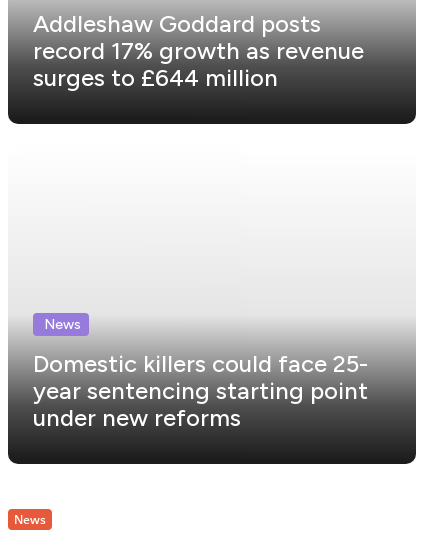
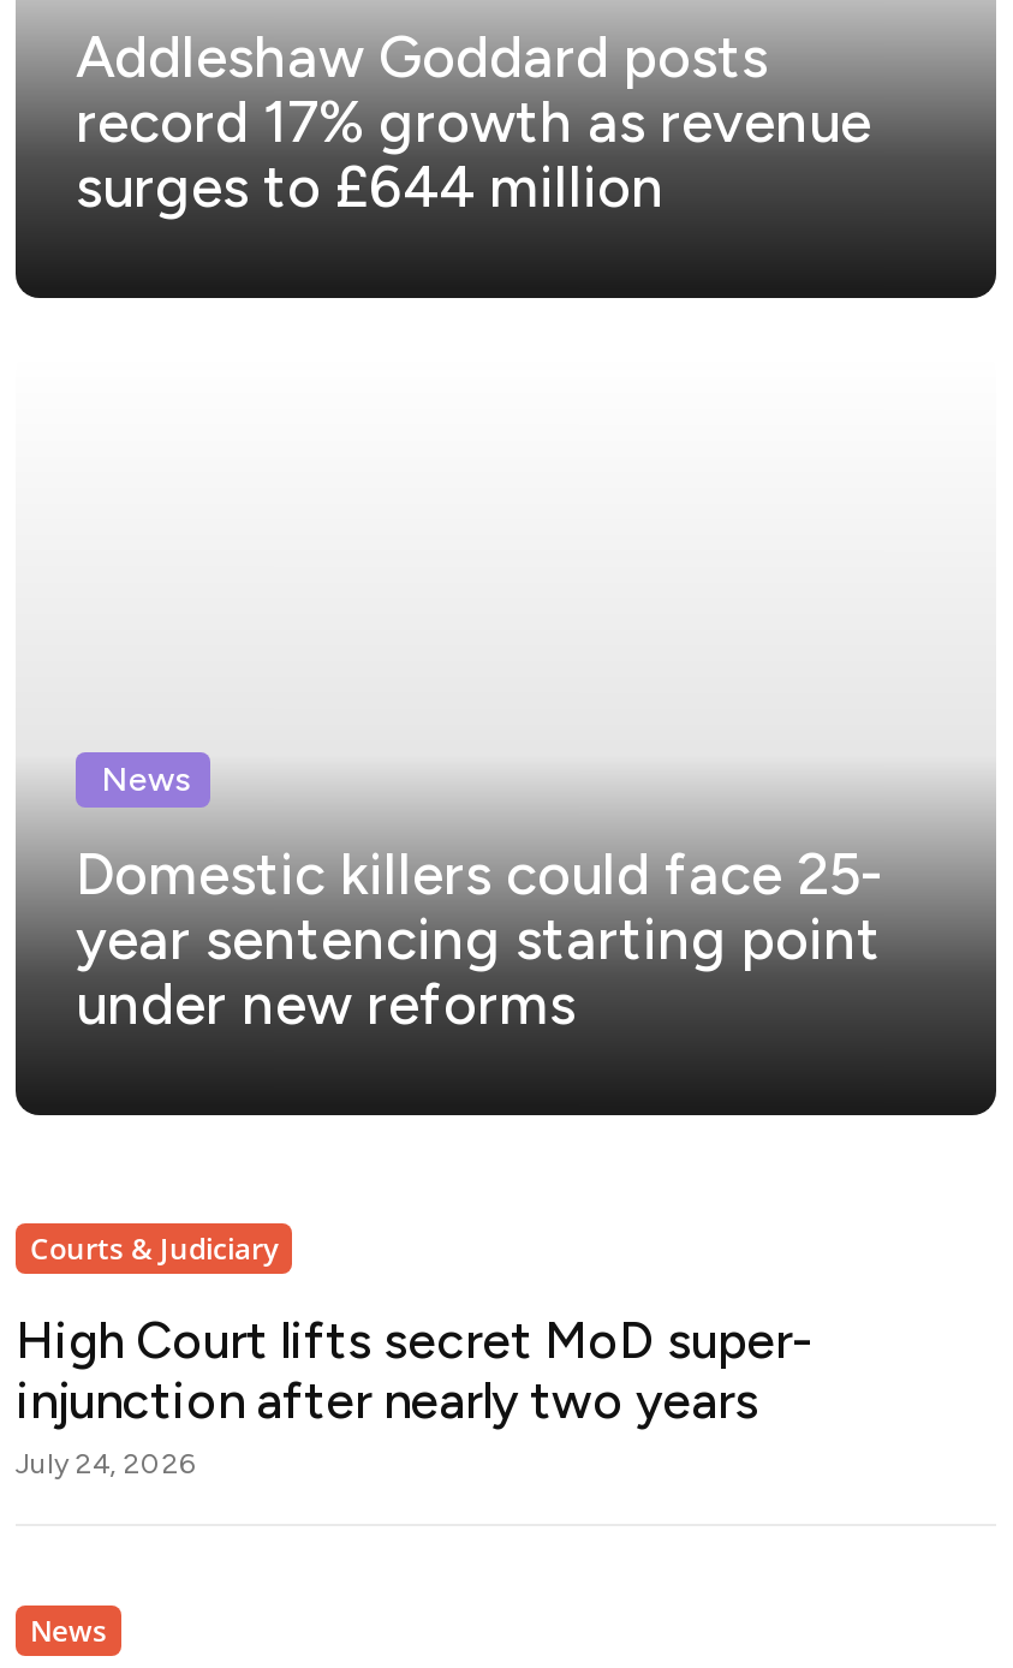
none -> [16,1228,811,1481] Courts & Judiciary | High Court lifts secret MoD super- | injunction after nearly two years | July 24, 2026

